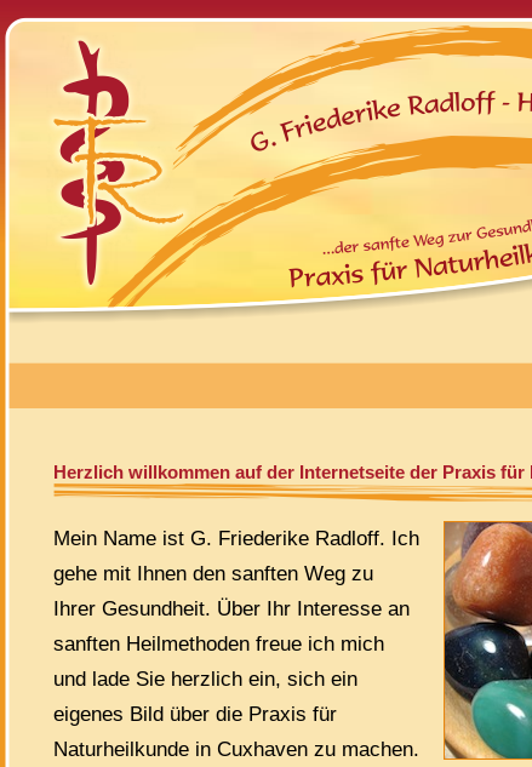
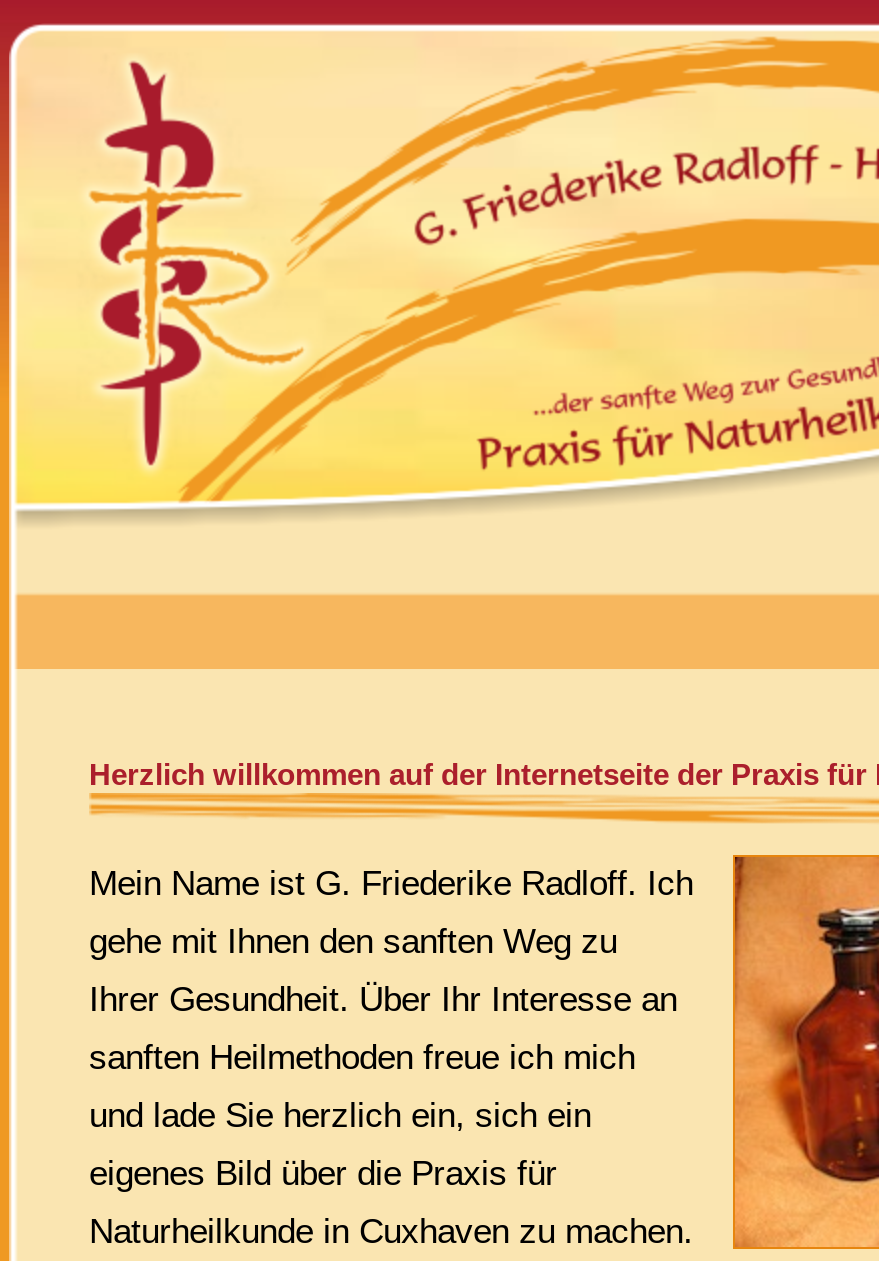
[444,521,528,760] [image] -> [733,855,873,1249] [image]

